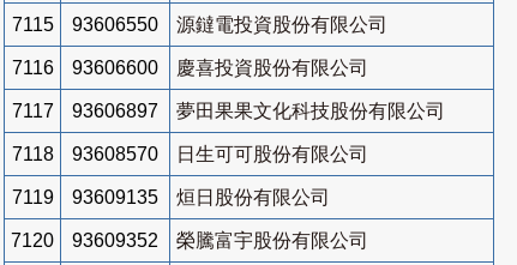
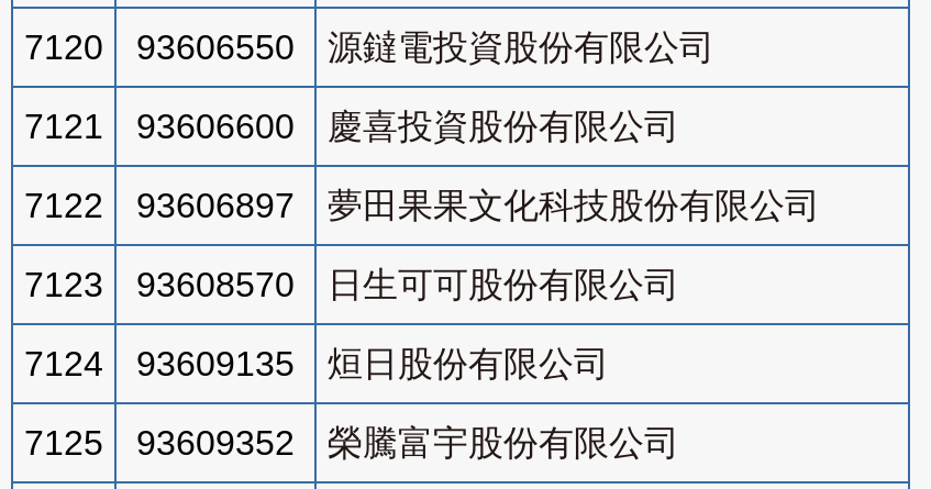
[11,14,387,35] 7115 93606550 源鐽電投資股份有限公司 -> [24,28,714,66] 7120 93606550 源鐽電投資股份有限公司
[11,57,368,78] 7116 93606600 慶喜投資股份有限公司 -> [24,107,679,145] 7121 93606600 慶喜投資股份有限公司
[11,101,445,121] 7117 93606897 夢田果果文化科技股份有限公司 -> [24,187,820,224] 7122 93606897 夢田果果文化科技股份有限公司
[11,144,368,164] 7118 93608570 日生可可股份有限公司 -> [24,266,679,303] 7123 93608570 日生可可股份有限公司
[11,187,330,207] 7119 93609135 烜日股份有限公司 -> [24,345,609,382] 7124 93609135 烜日股份有限公司
[11,230,368,250] 7120 93609352 榮騰富宇股份有限公司 -> [24,424,679,461] 7125 93609352 榮騰富宇股份有限公司

